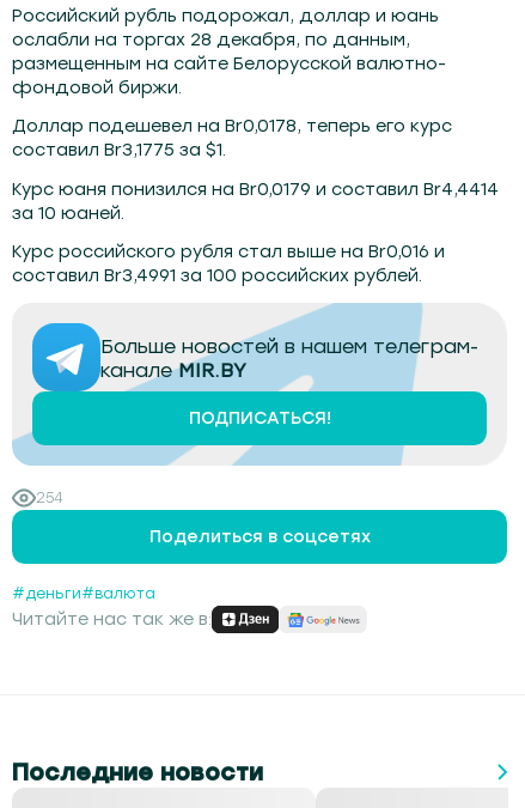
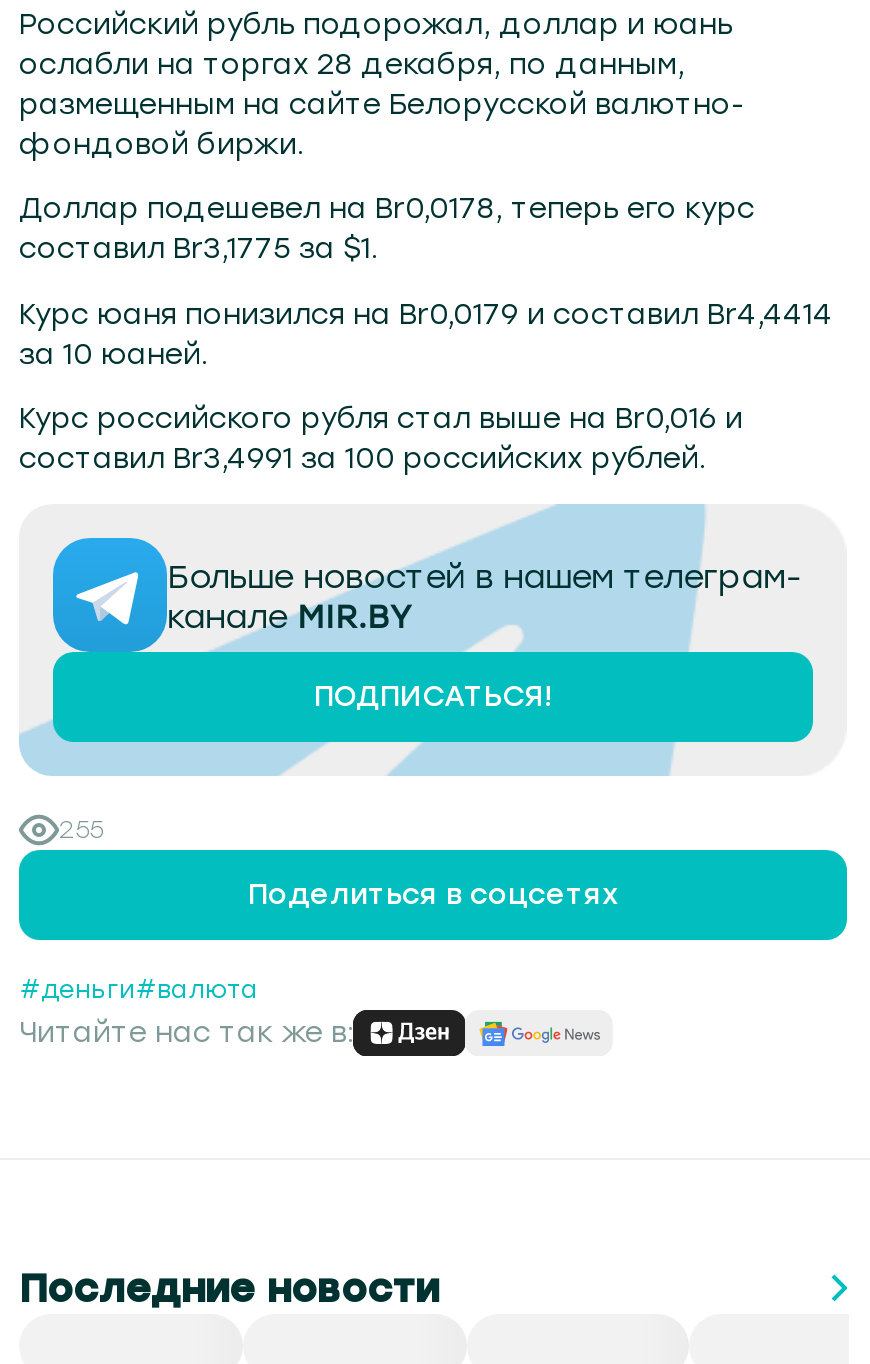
[36,489,63,507] 254 -> [59,815,103,845] 255

